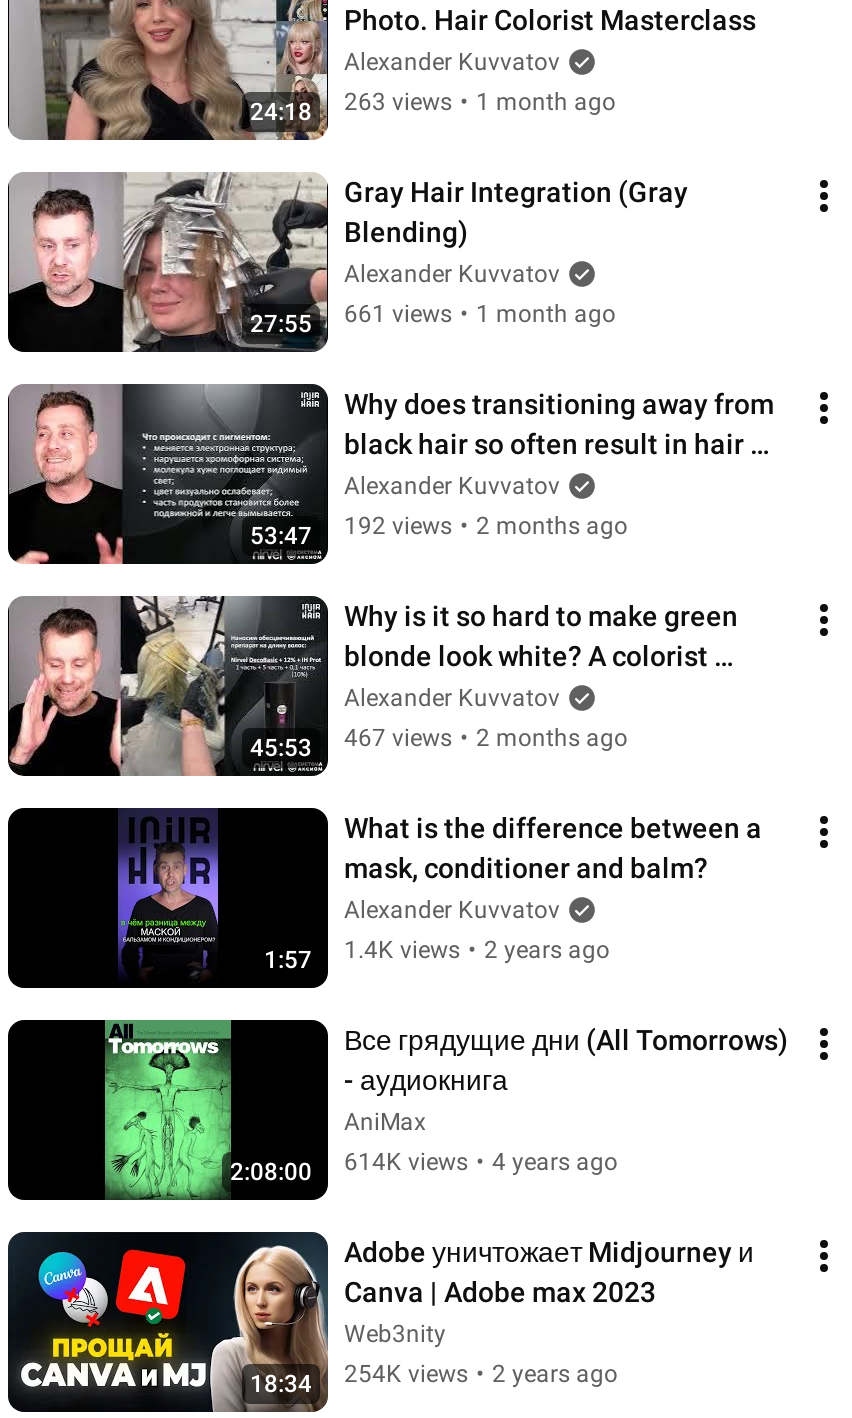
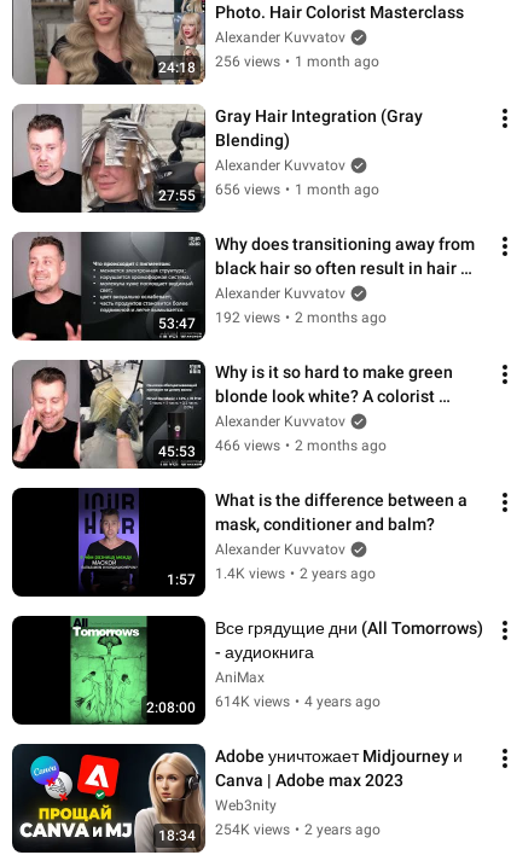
[344,88,616,116] 263 views • 1 month ago -> [215,53,379,70] 256 views • 1 month ago
[344,300,616,328] 661 views • 1 month ago -> [215,181,379,198] 656 views • 1 month ago
[344,724,628,752] 467 views • 2 months ago -> [215,437,387,454] 466 views • 2 months ago

